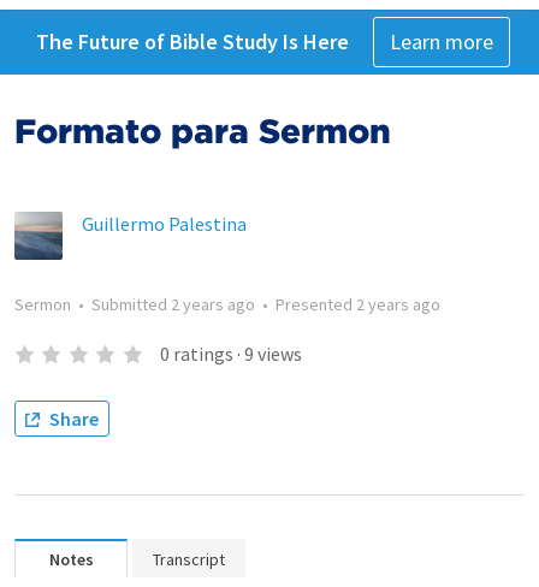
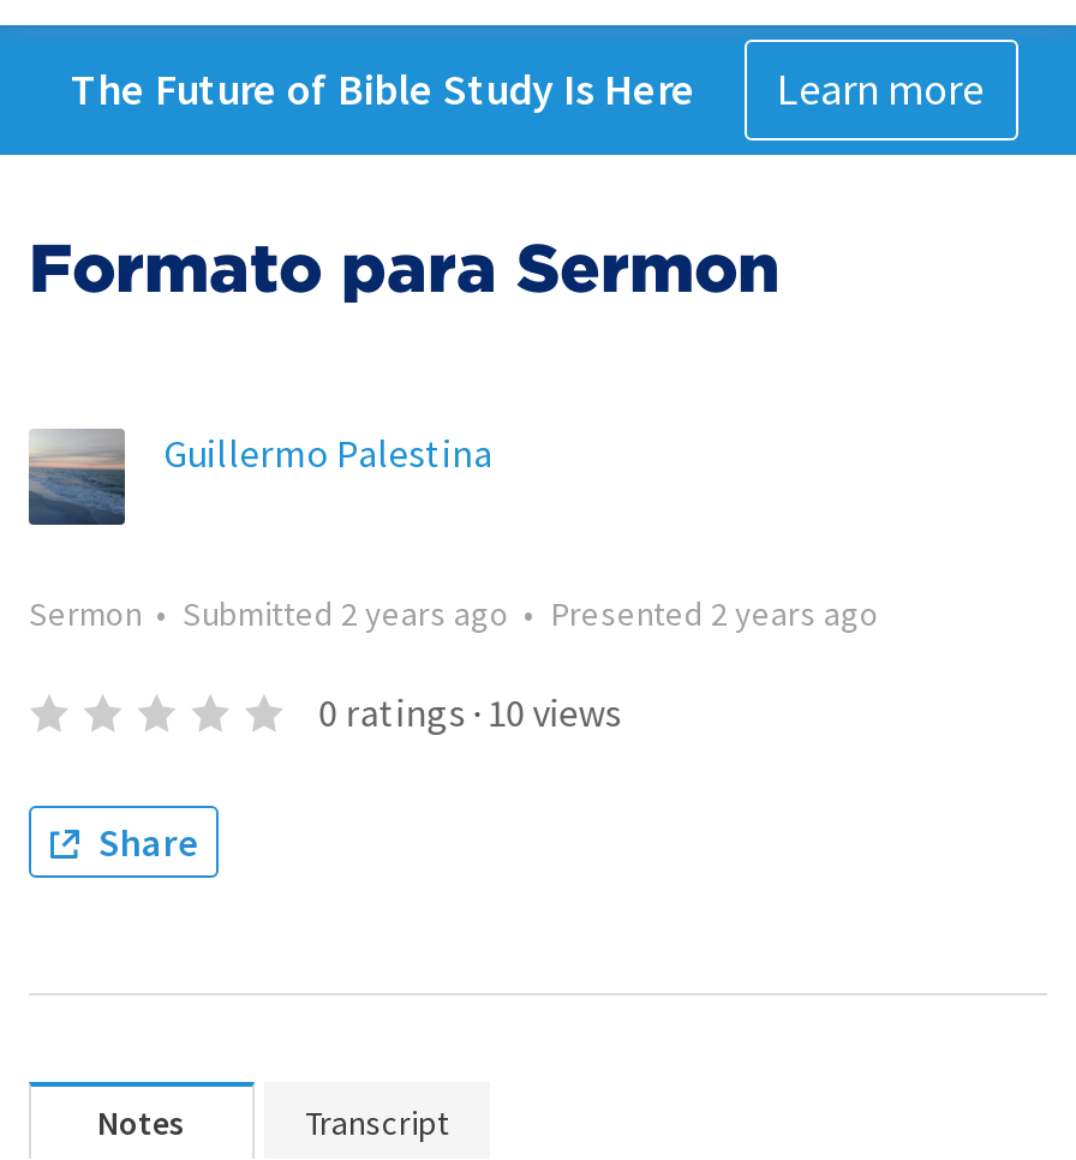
[160,342,302,366] 0 ratings · 9 views -> [319,688,621,736] 0 ratings · 10 views

